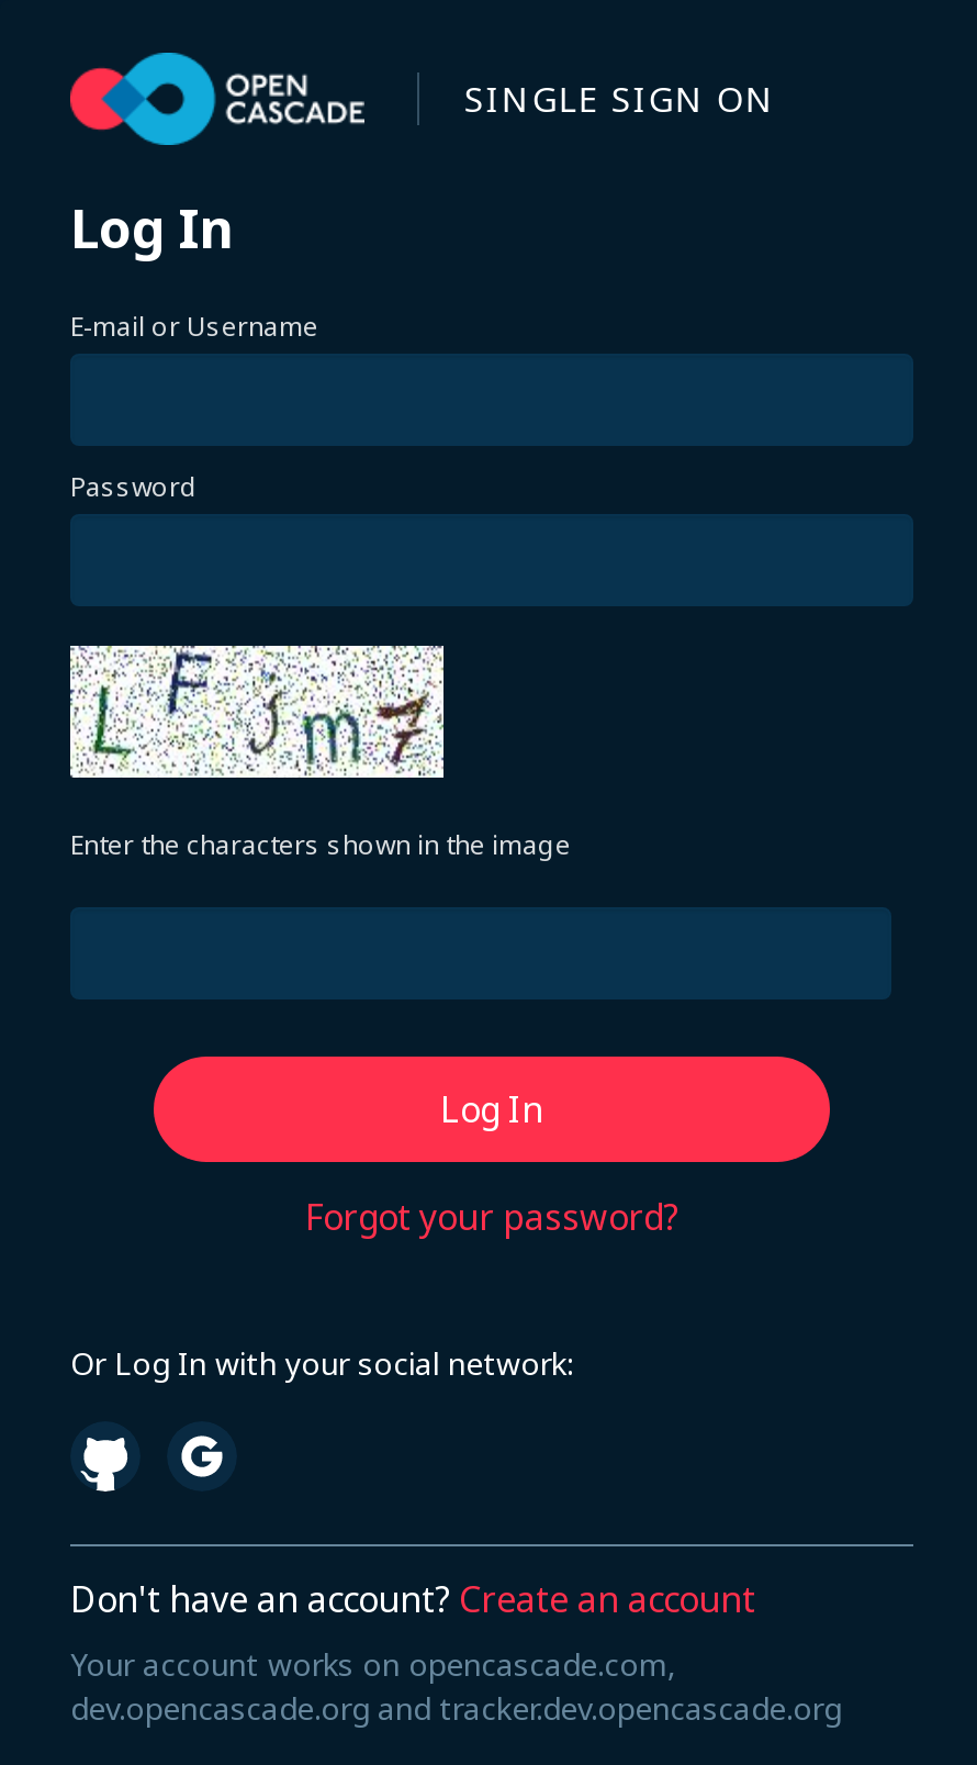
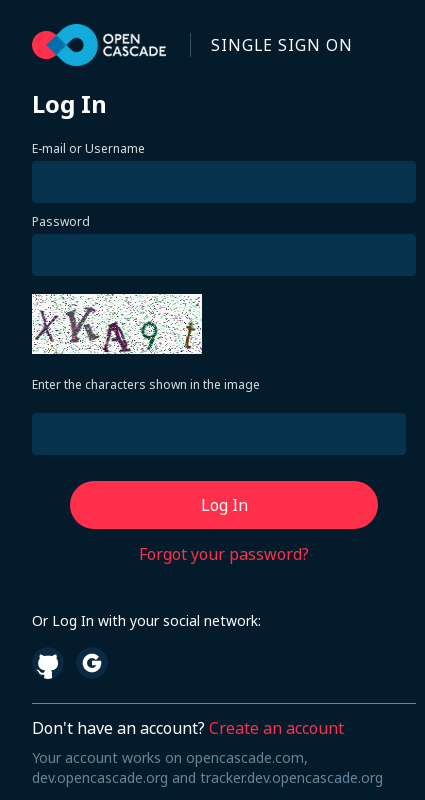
[70,646,443,775] [image] -> [34,294,202,354] [image]

